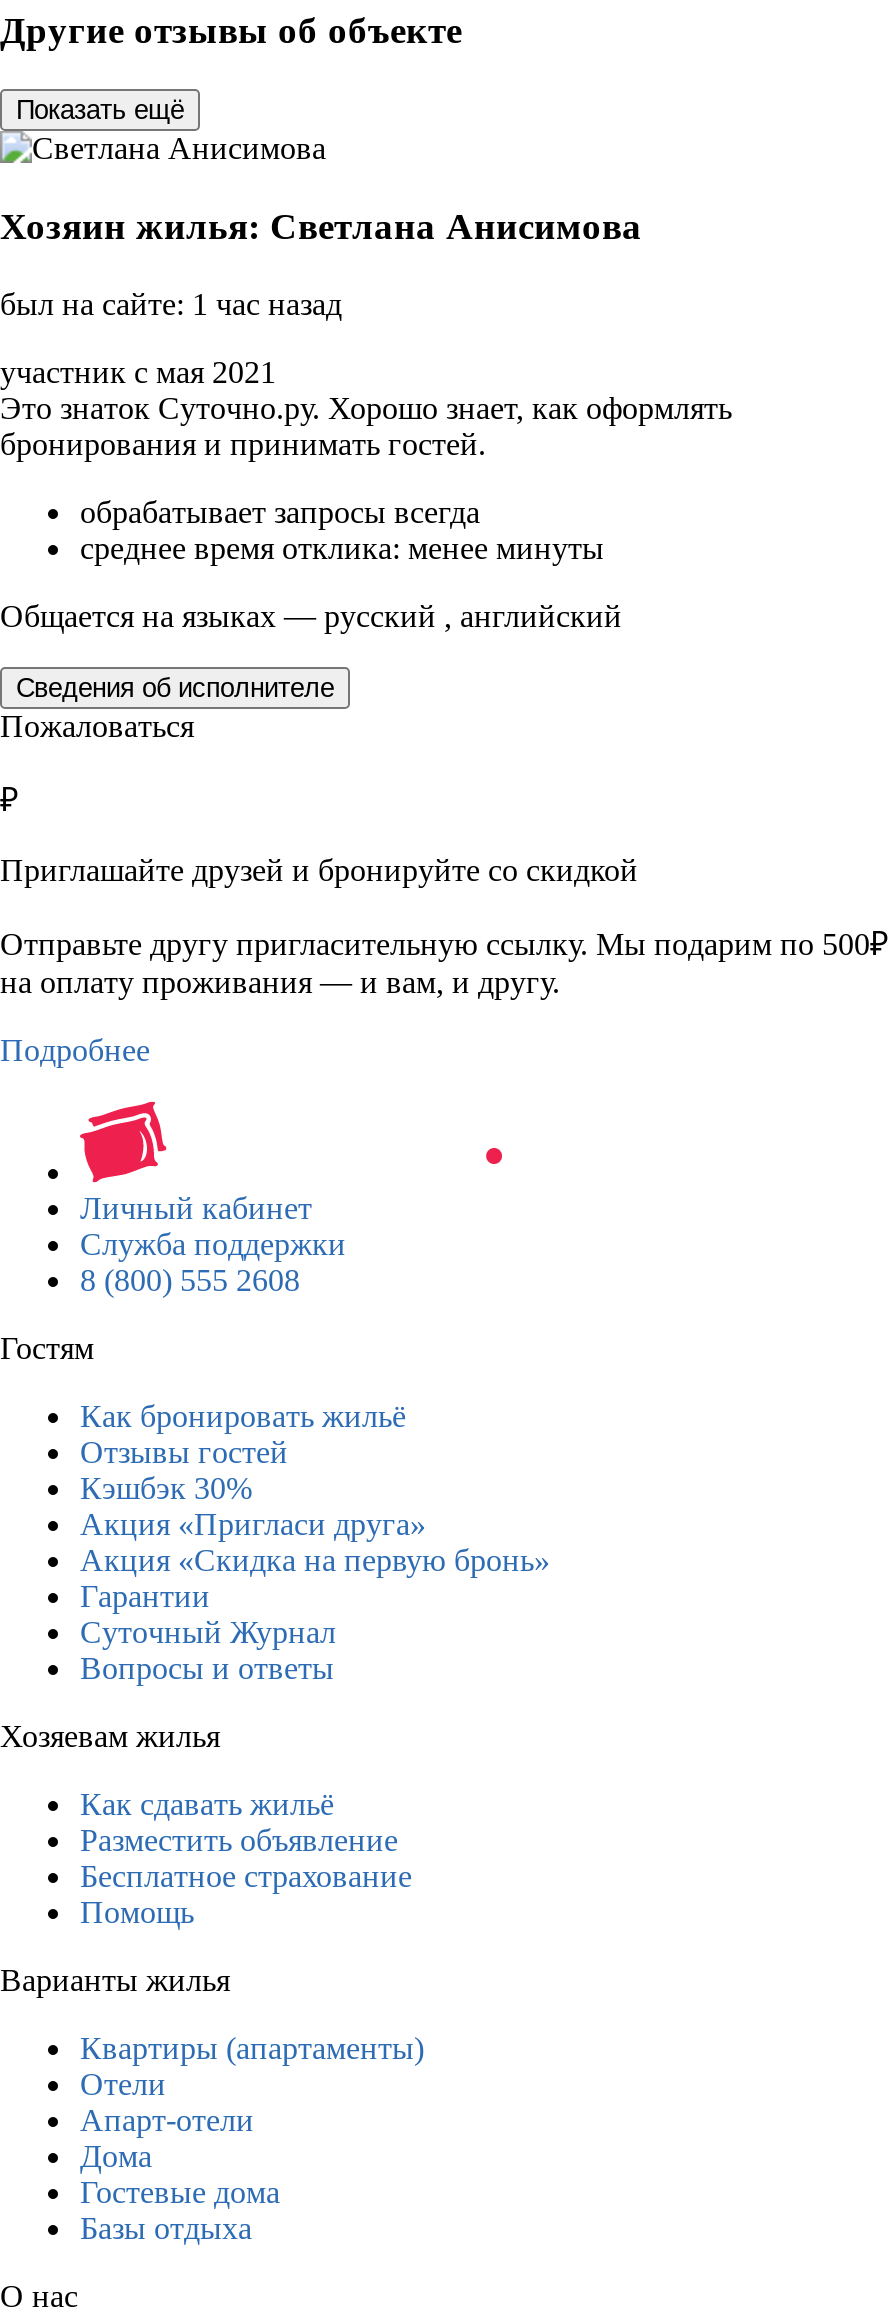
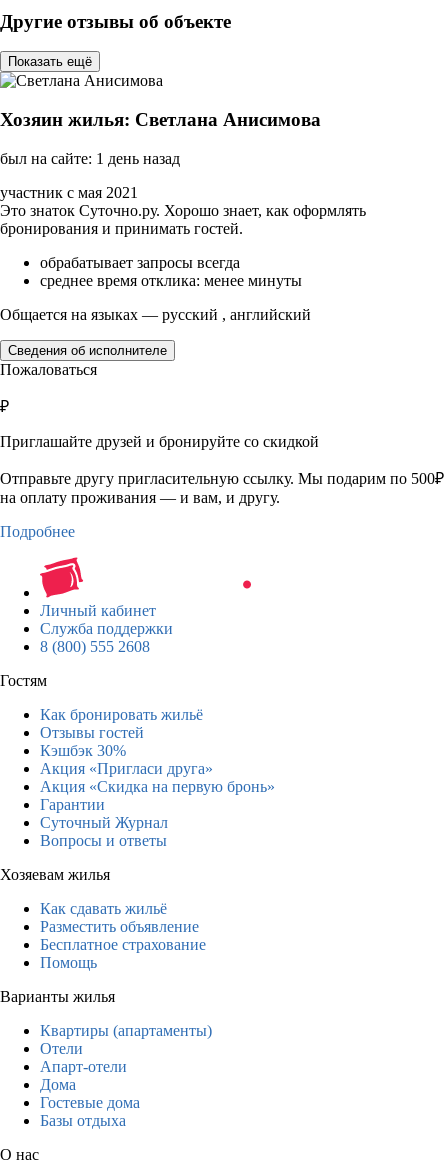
[0,287,342,321] был на сайте: 1 час назад -> [0,150,180,167] был на сайте: 1 день назад

